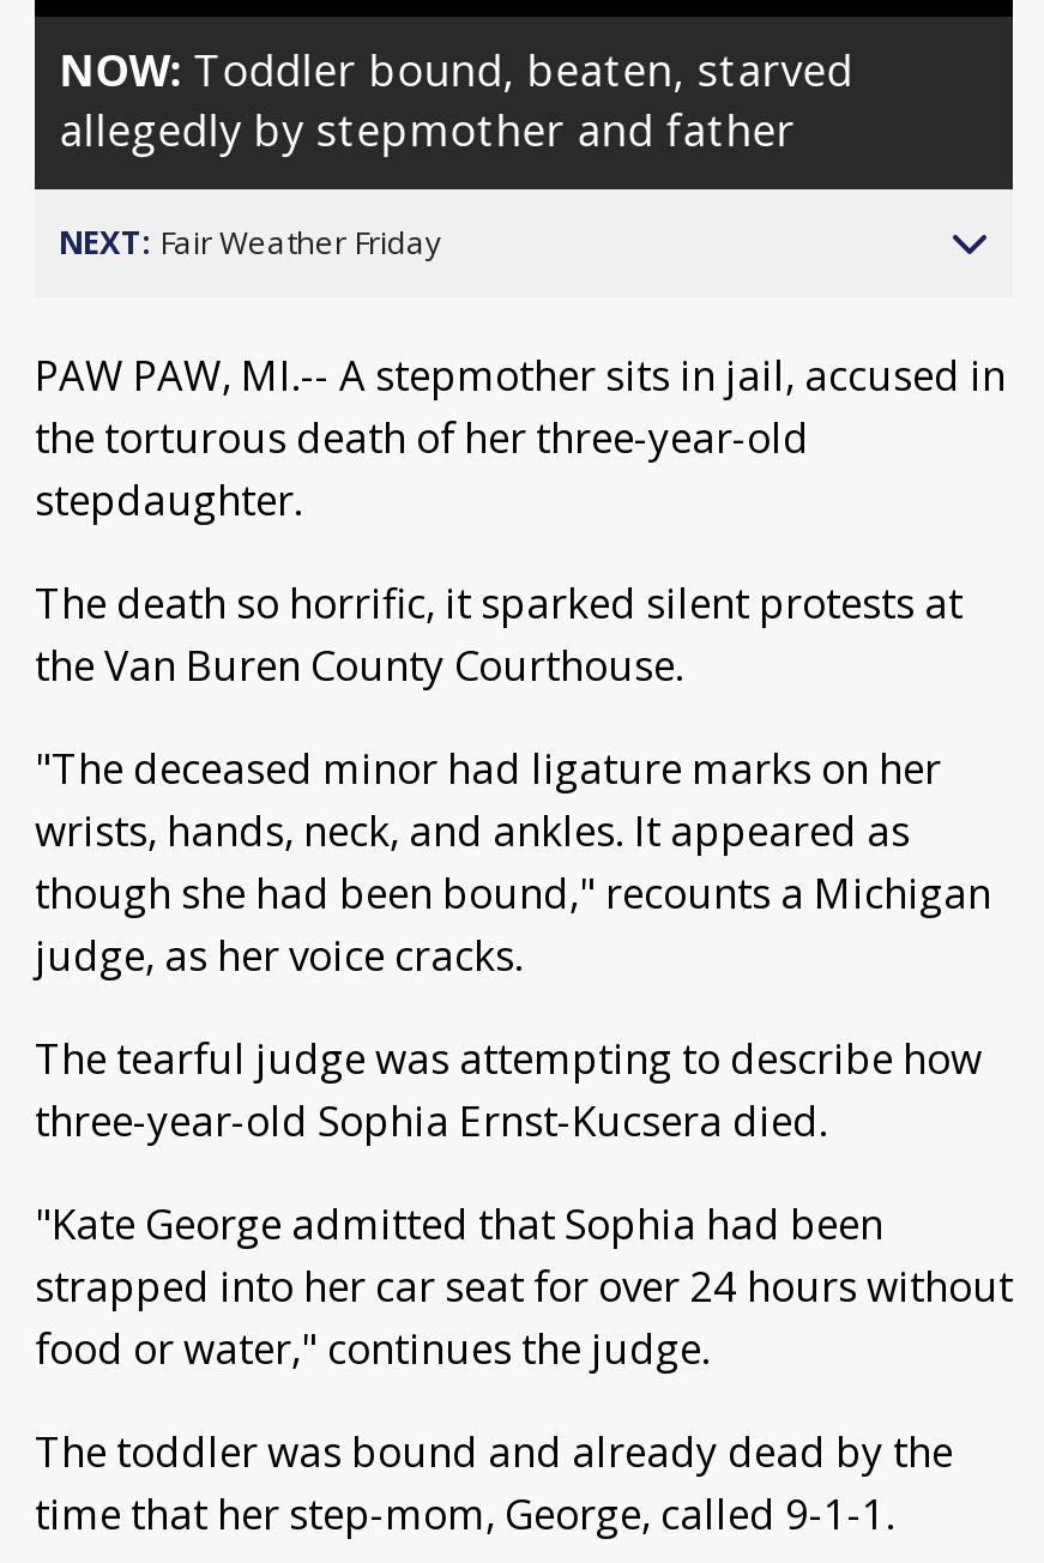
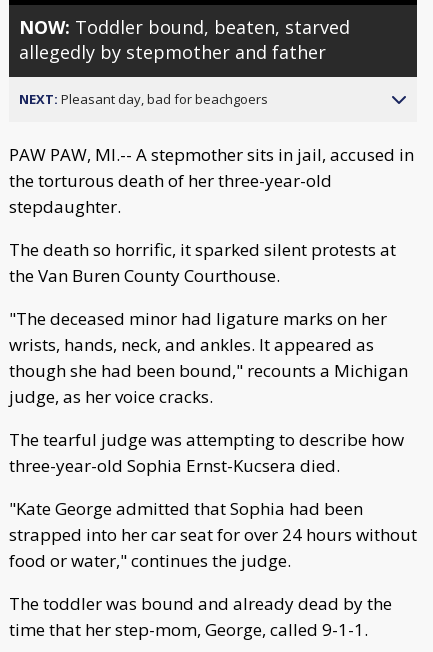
[59,220,442,263] NEXT: Fair Weather Friday -> [19,90,268,108] NEXT: Pleasant day, bad for beachgoers

